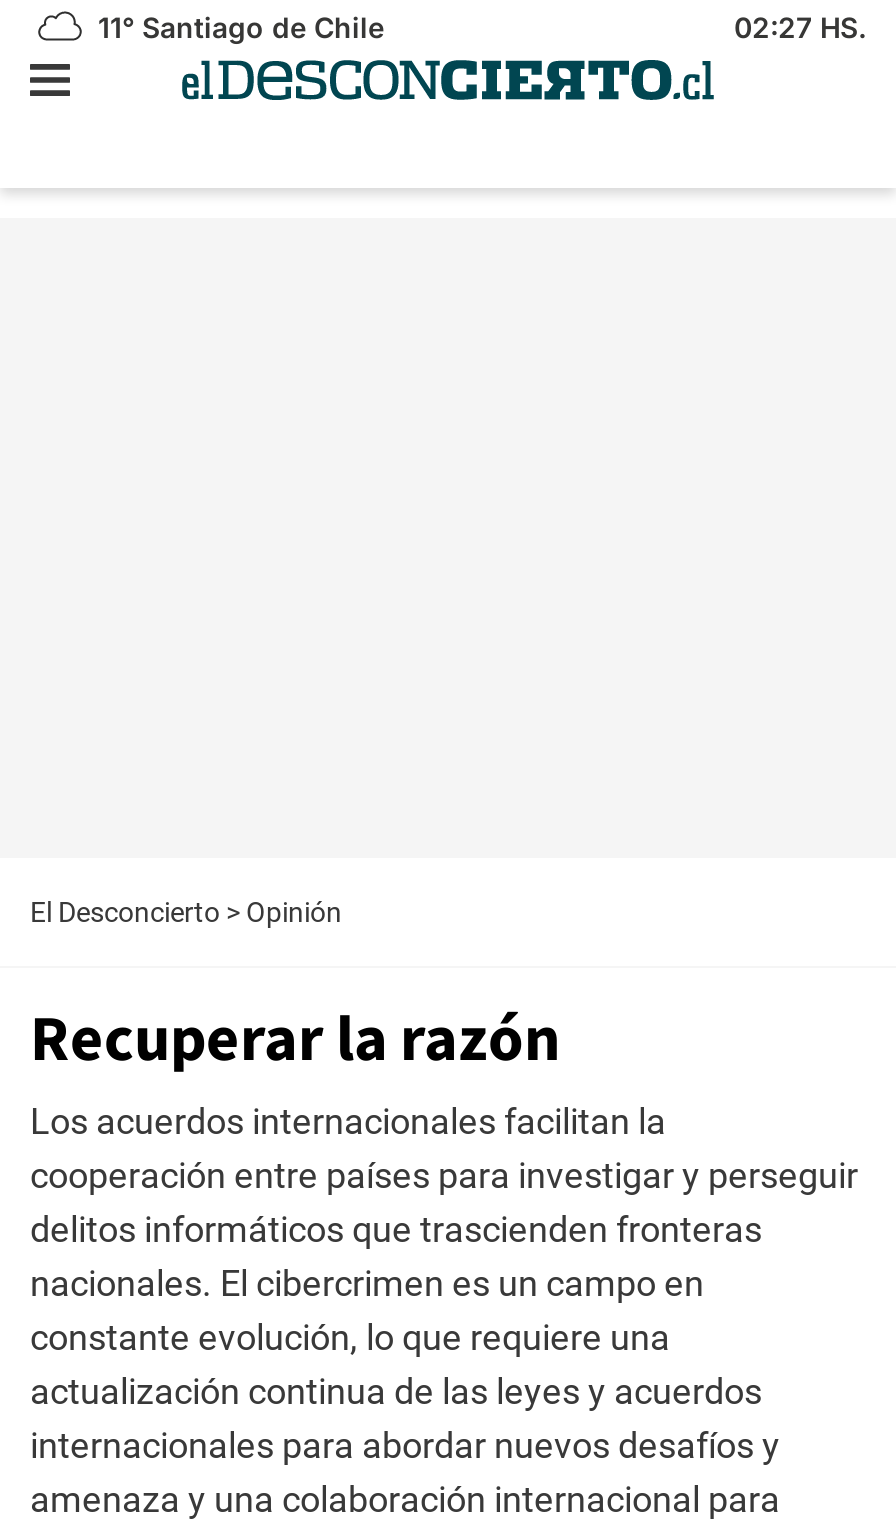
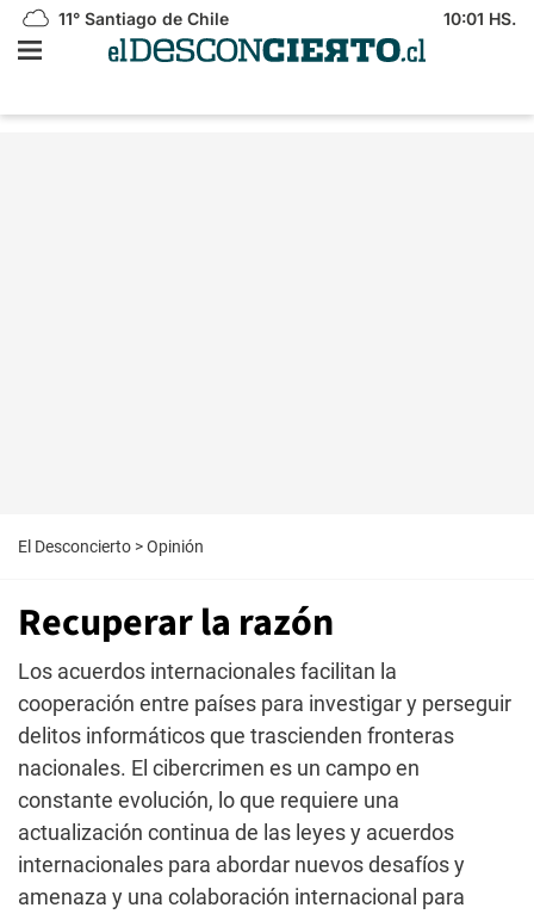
[734,10,866,44] 02:27 HS. -> [443,8,516,29] 10:01 HS.

